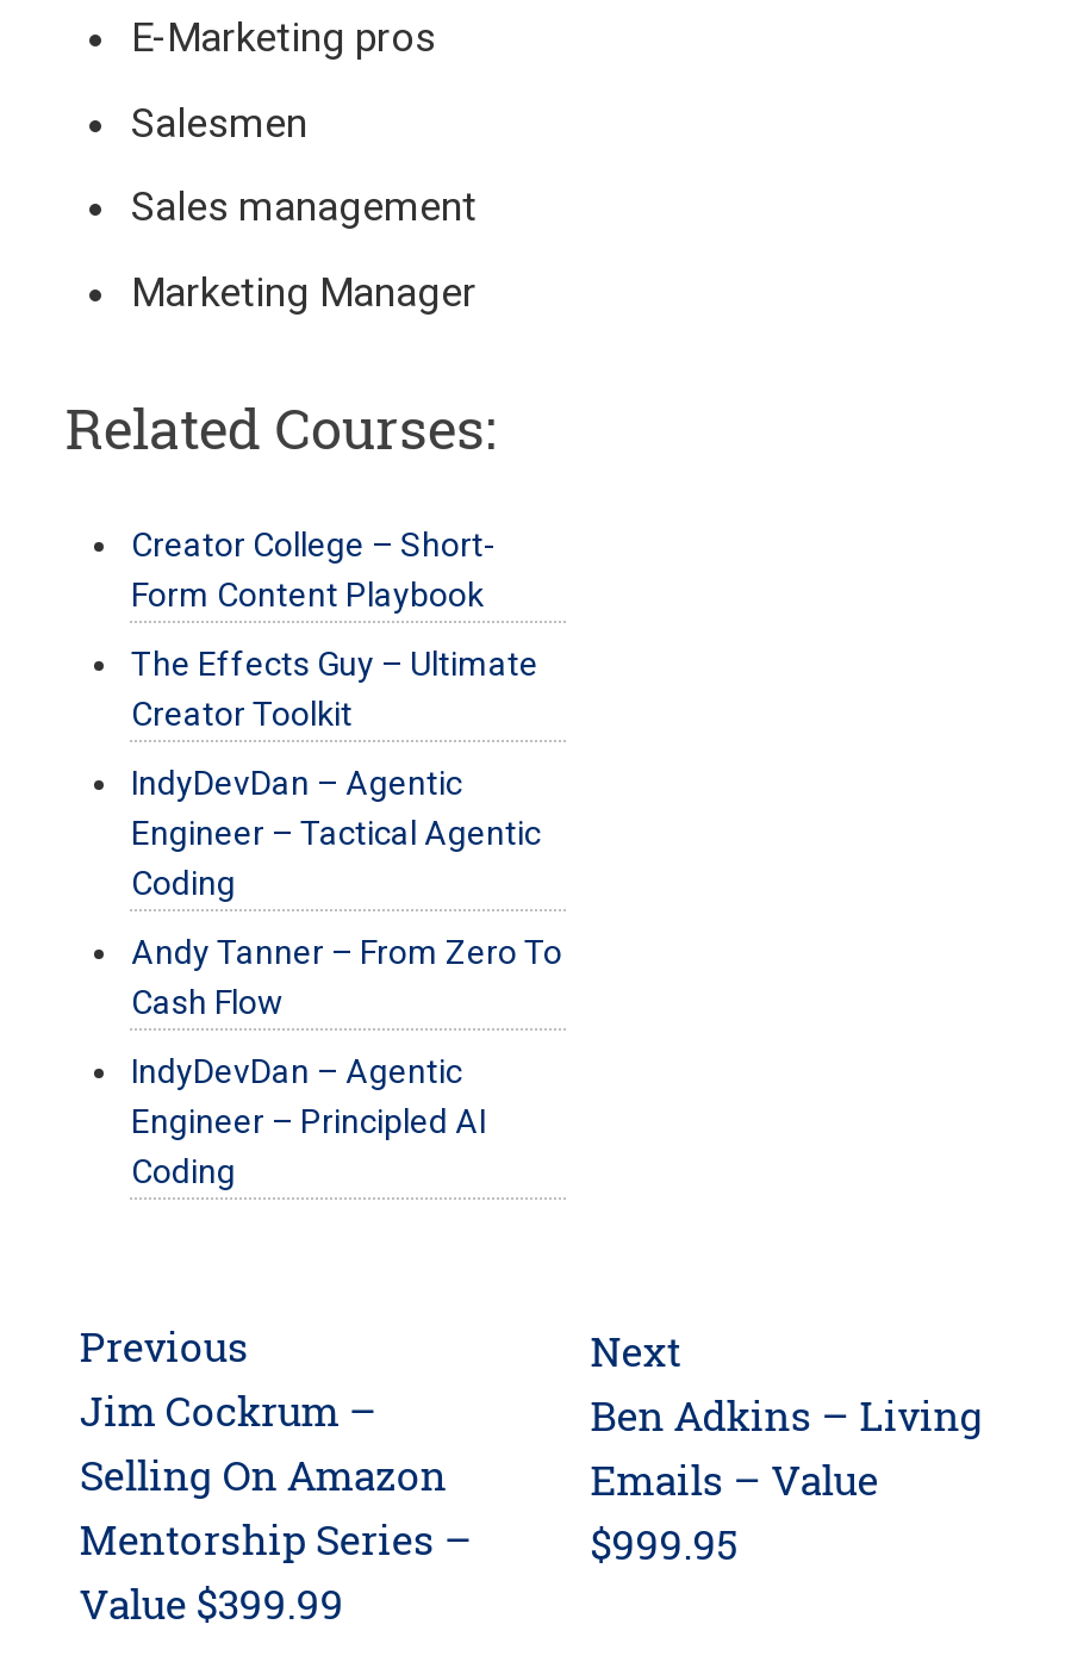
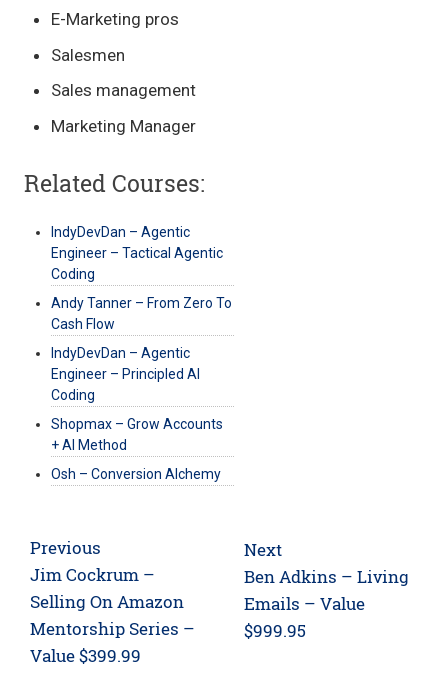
[131,525,538,732] Creator College – Short- | Form Content Playbook | The Effects Guy – Ultimate | Creator Toolkit -> none
moved [131,763,562,1190] -> [51,224,232,403]: IndyDevDan – Agentic | Engineer – Tactical Agentic | Coding | Andy Tanner – From Zero To | Cash Flow | IndyDevDan – Agentic | Engineer – Principled AI | Coding
none -> [51,416,223,482] Shopmax – Grow Accounts | + AI Method | Osh – Conversion Alchemy

